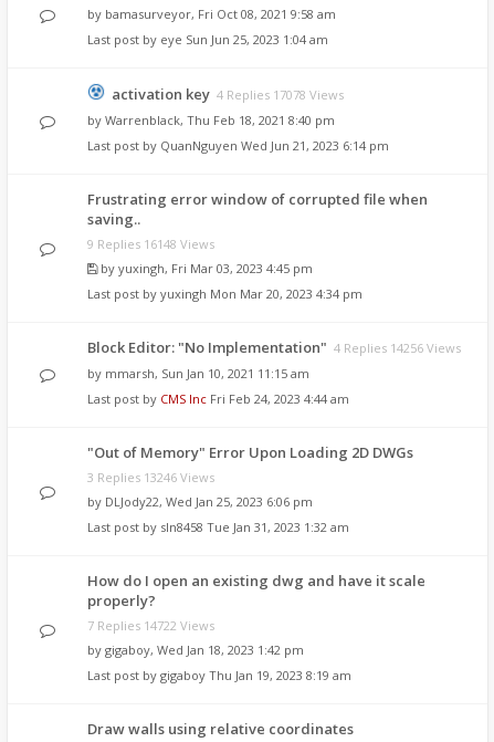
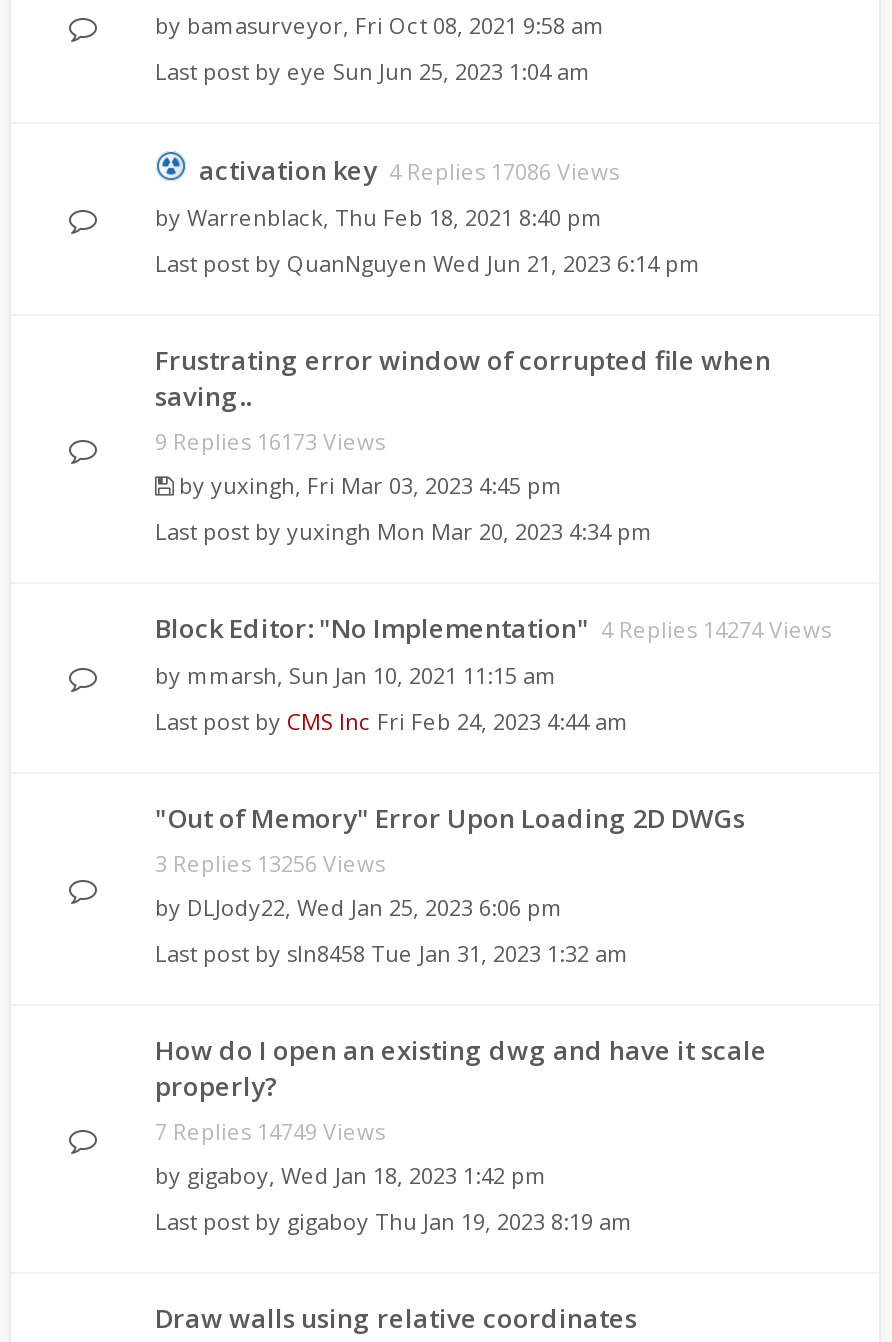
[112,84,344,104] activation key 4 Replies 17078 Views -> [199,152,619,188] activation key 4 Replies 17086 Views
[87,236,214,252] 9 Replies 16148 Views -> [155,426,385,456] 9 Replies 16173 Views
[87,337,461,357] Block Editor: "No Implementation" 4 Replies 14256 Views -> [155,610,831,646] Block Editor: "No Implementation" 4 Replies 14274 Views
[87,469,214,485] 3 Replies 13246 Views -> [155,848,385,878] 3 Replies 13256 Views
[87,617,214,634] 7 Replies 14722 Views -> [155,1116,385,1146] 7 Replies 14749 Views

